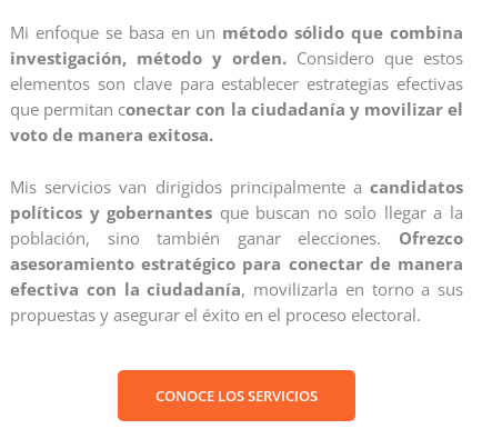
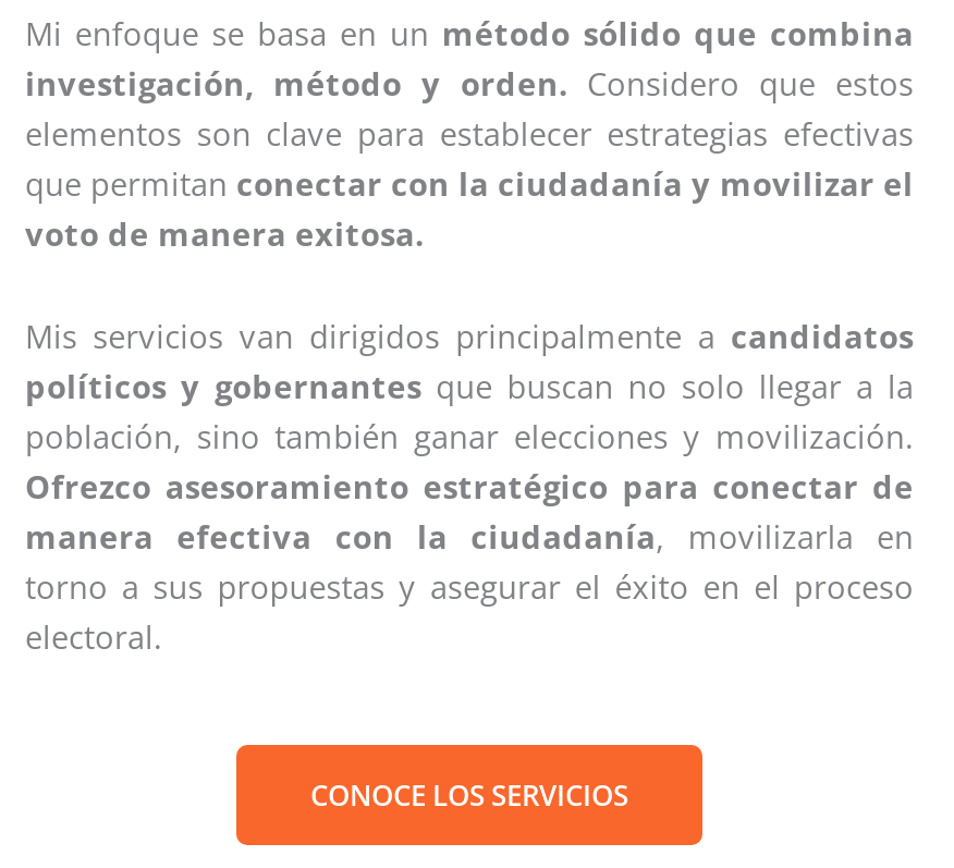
[10,226,463,325] población, sino también ganar elecciones. Ofrezco | asesoramiento estratégico para conectar de manera | efectiva con la ciudadanía, movilizarla en torno a sus | propuestas y asegurar el éxito en el proceso electoral. -> [25,413,914,657] población, sino también ganar elecciones y movilización. | Ofrezco asesoramiento estratégico para conectar de | manera efectiva con la ciudadanía, movilizarla en | torno a sus propuestas y asegurar el éxito en el proceso | electoral.

